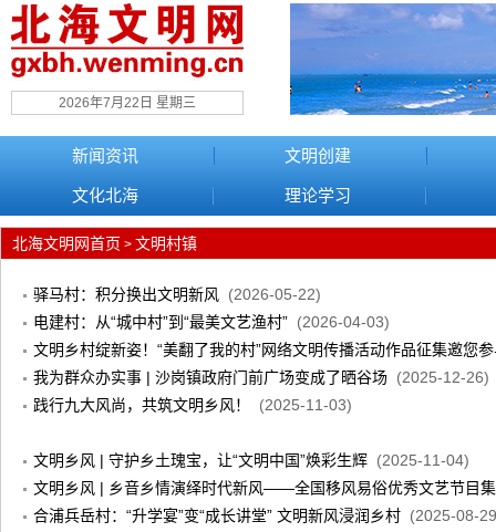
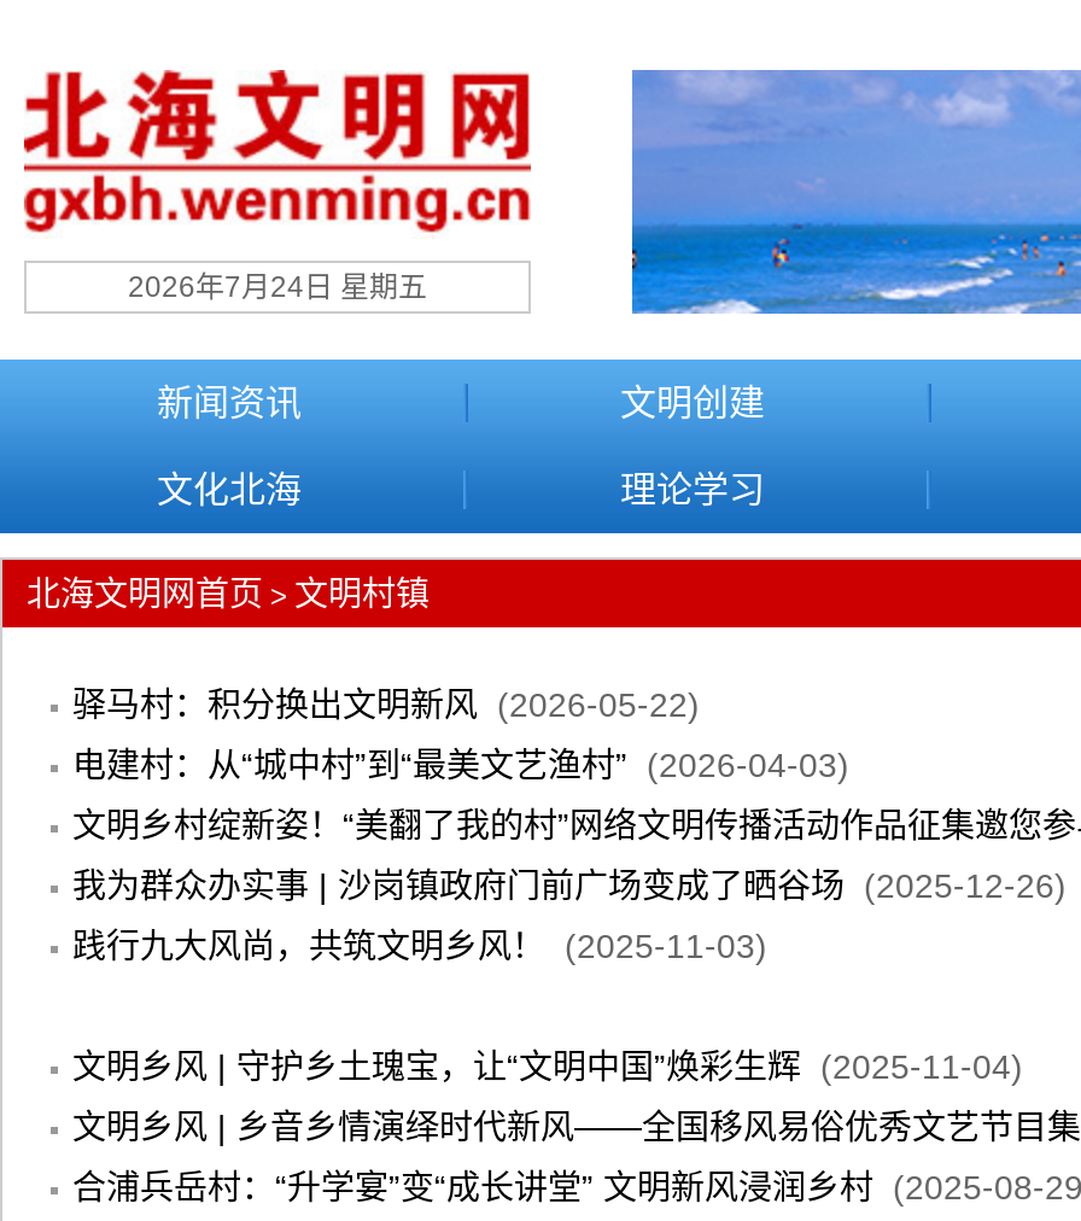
[59,95,196,111] 2026年7月22日 星期三 -> [128,270,427,304] 2026年7月24日 星期五

